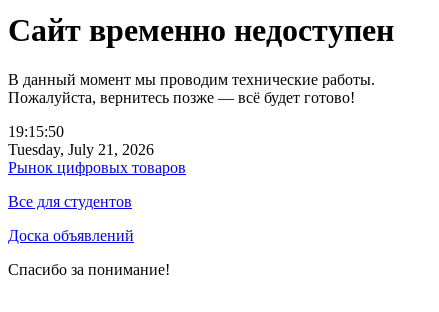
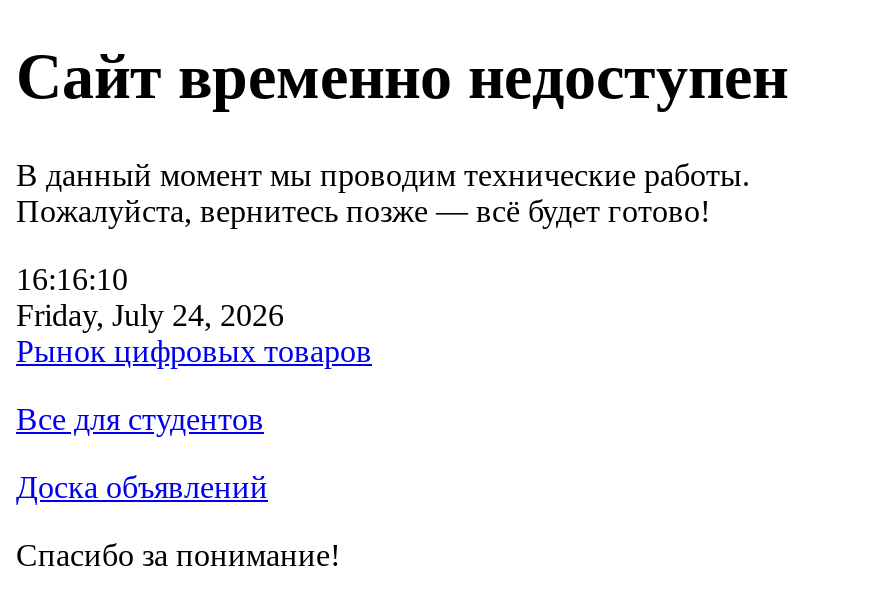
[8,123,64,140] 19:15:50 -> [16,262,128,296] 16:16:10
[8,141,154,158] Tuesday, July 21, 2026 -> [16,298,284,332] Friday, July 24, 2026

